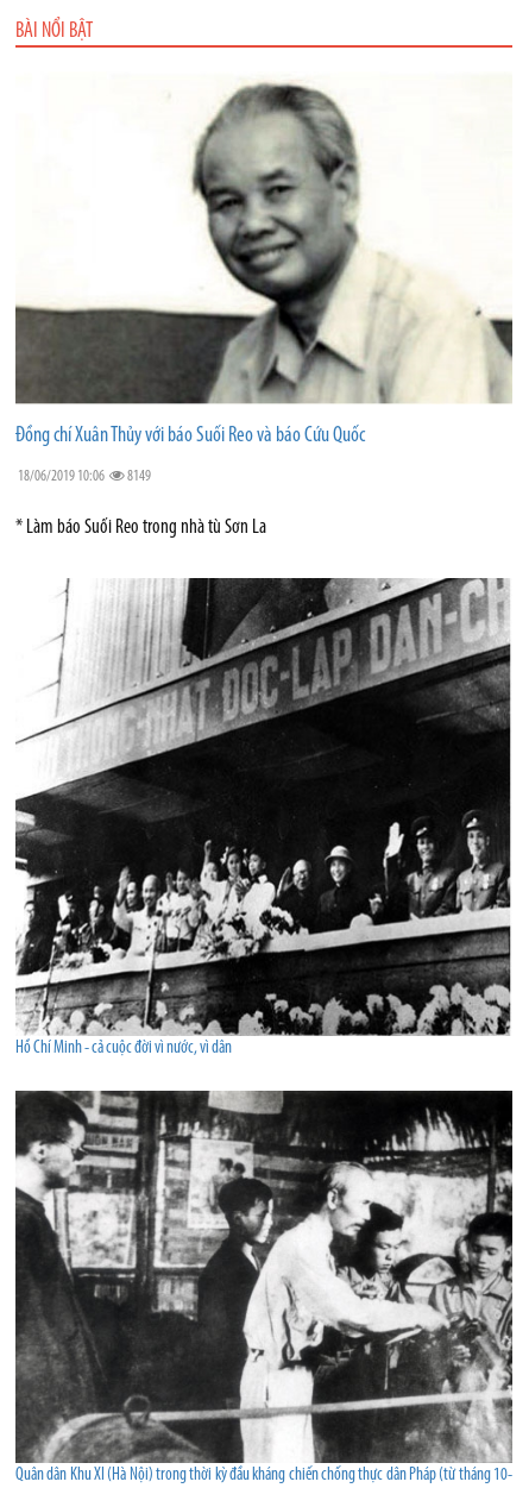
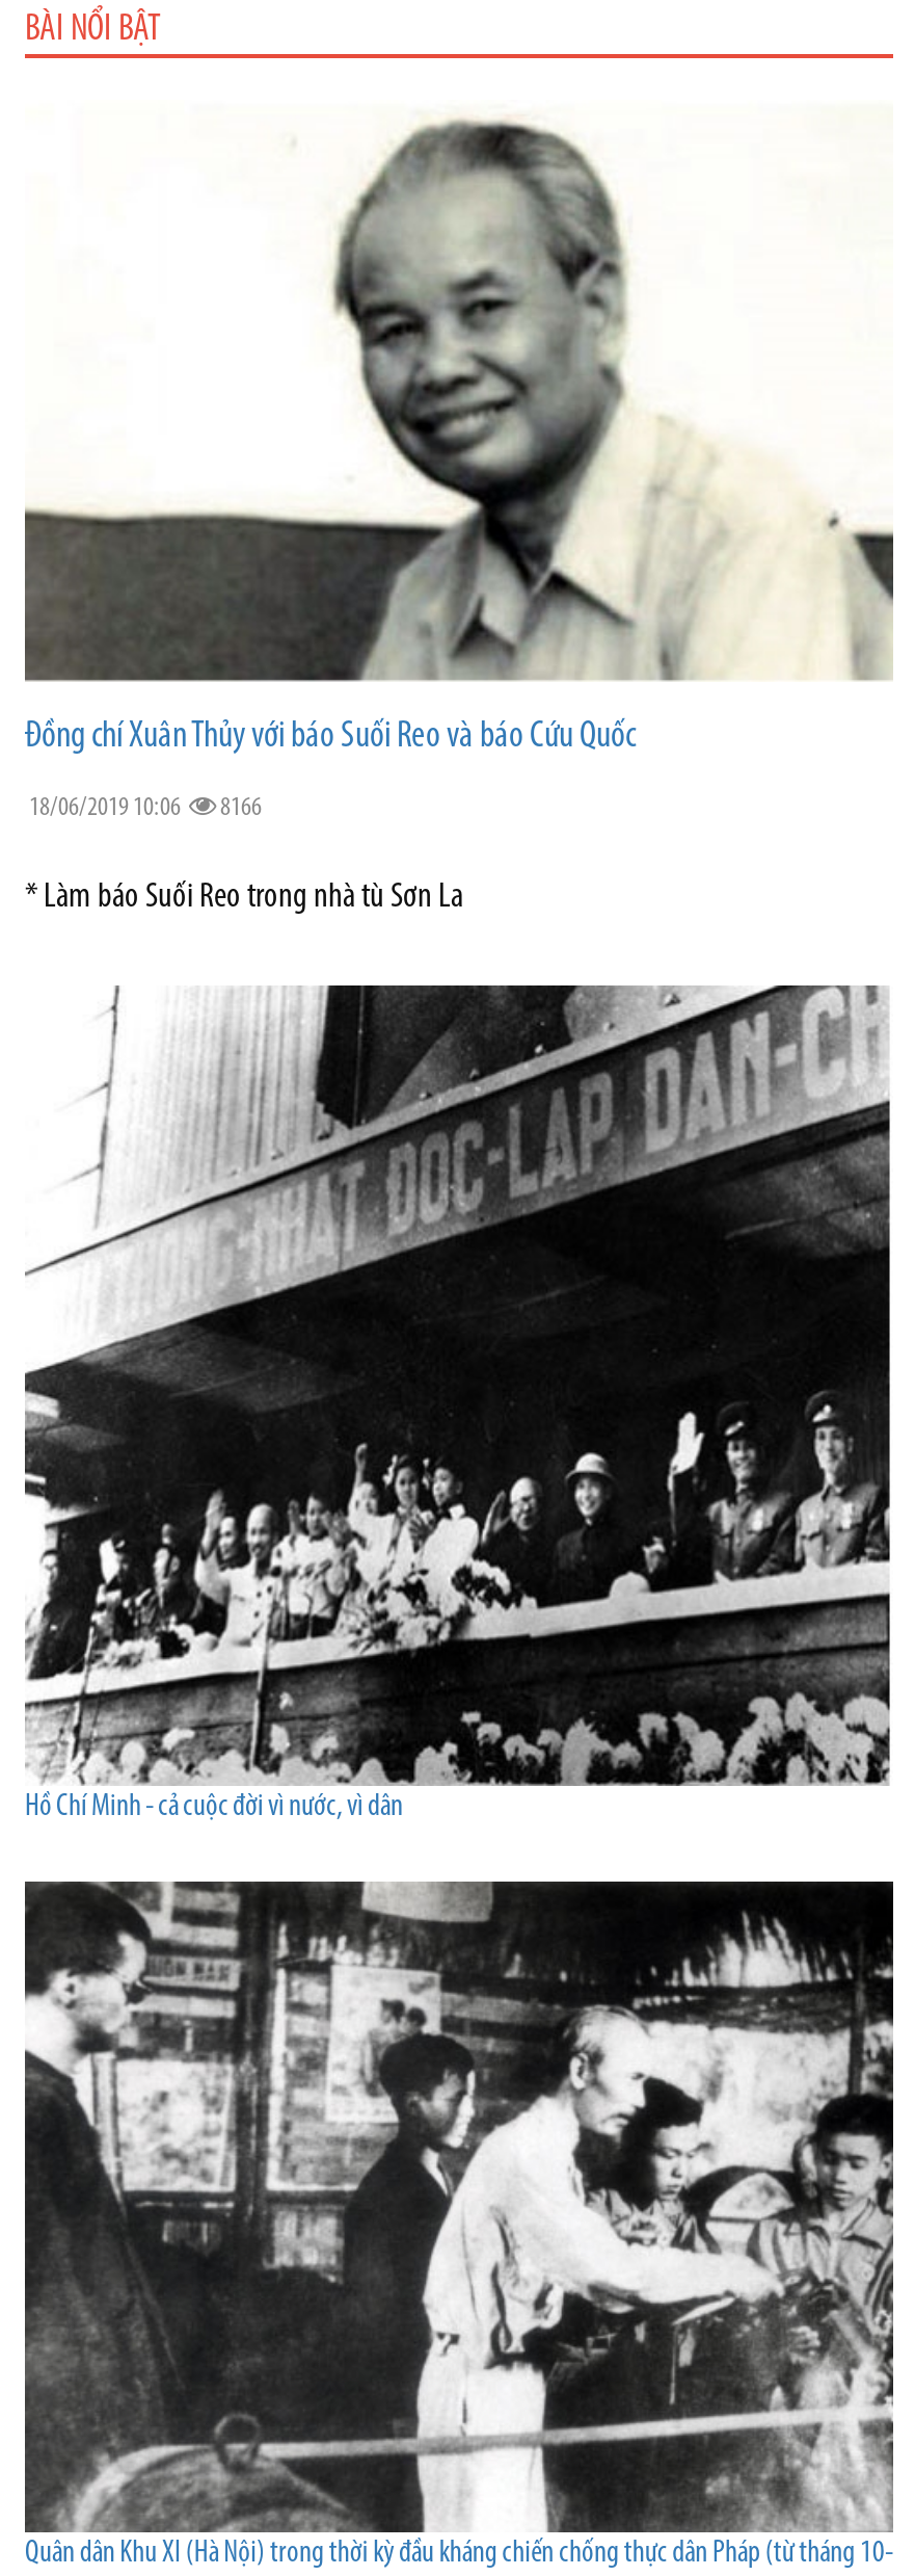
[18,469,151,484] 18/06/2019 10:06 8149 -> [29,794,262,821] 18/06/2019 10:06 8166

